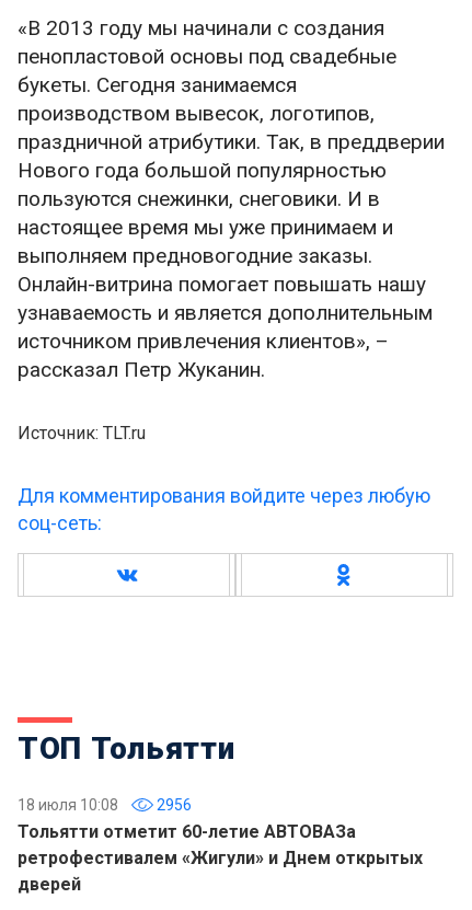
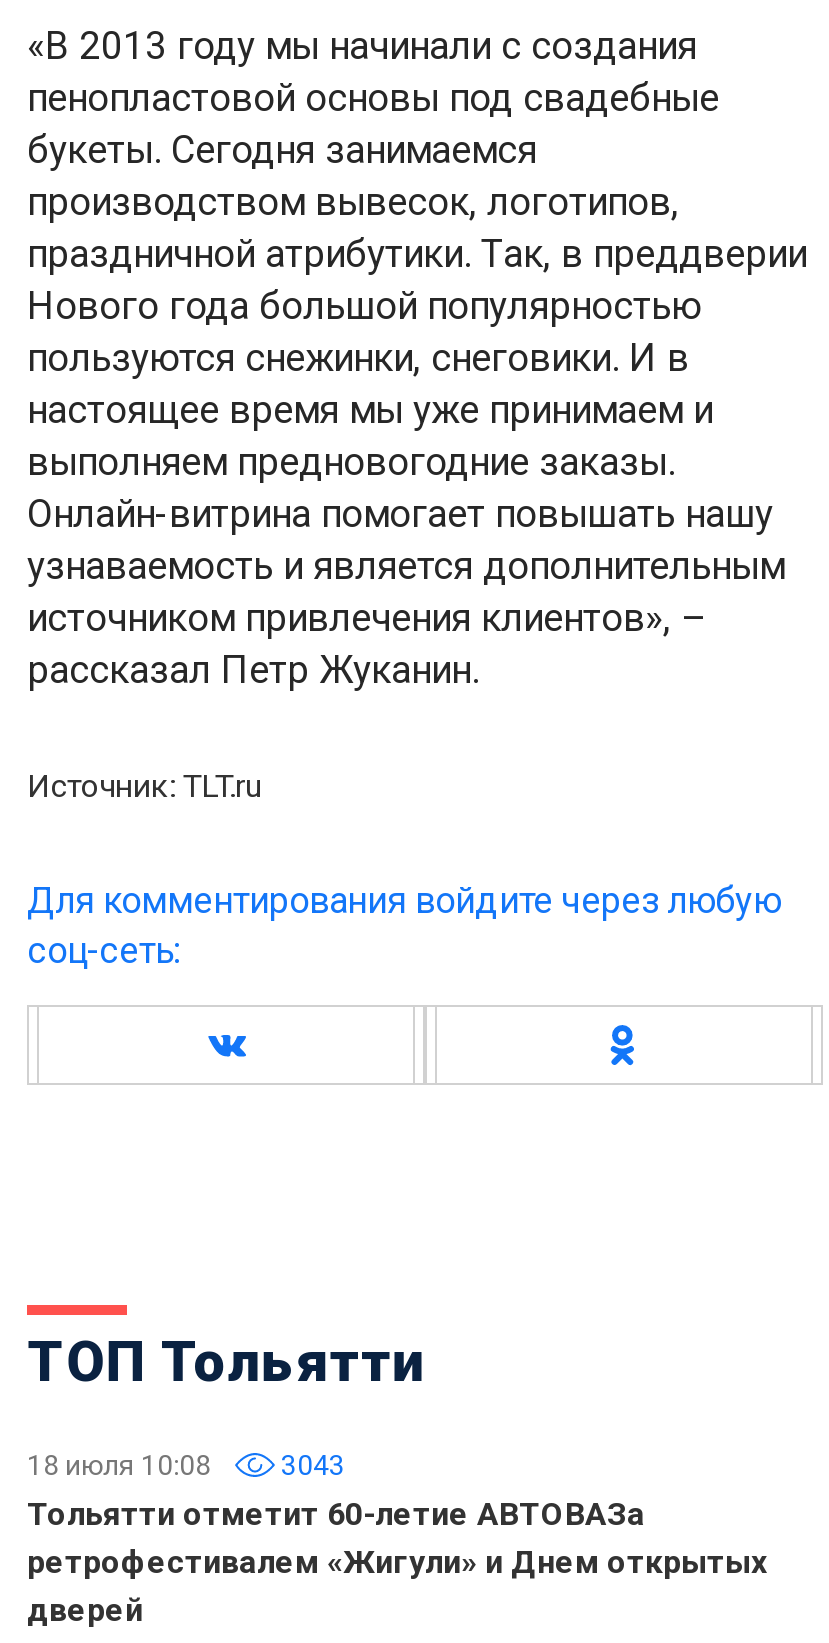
[18,796,192,813] 18 июля 10:08 2956 -> [27,1448,345,1480] 18 июля 10:08 3043

